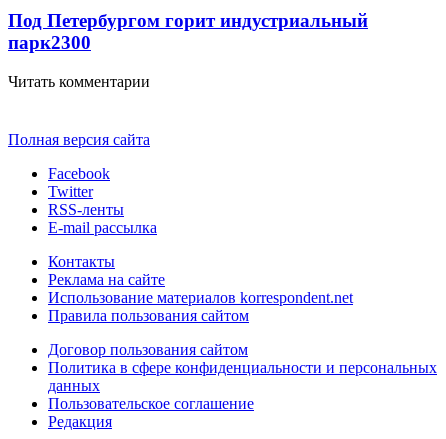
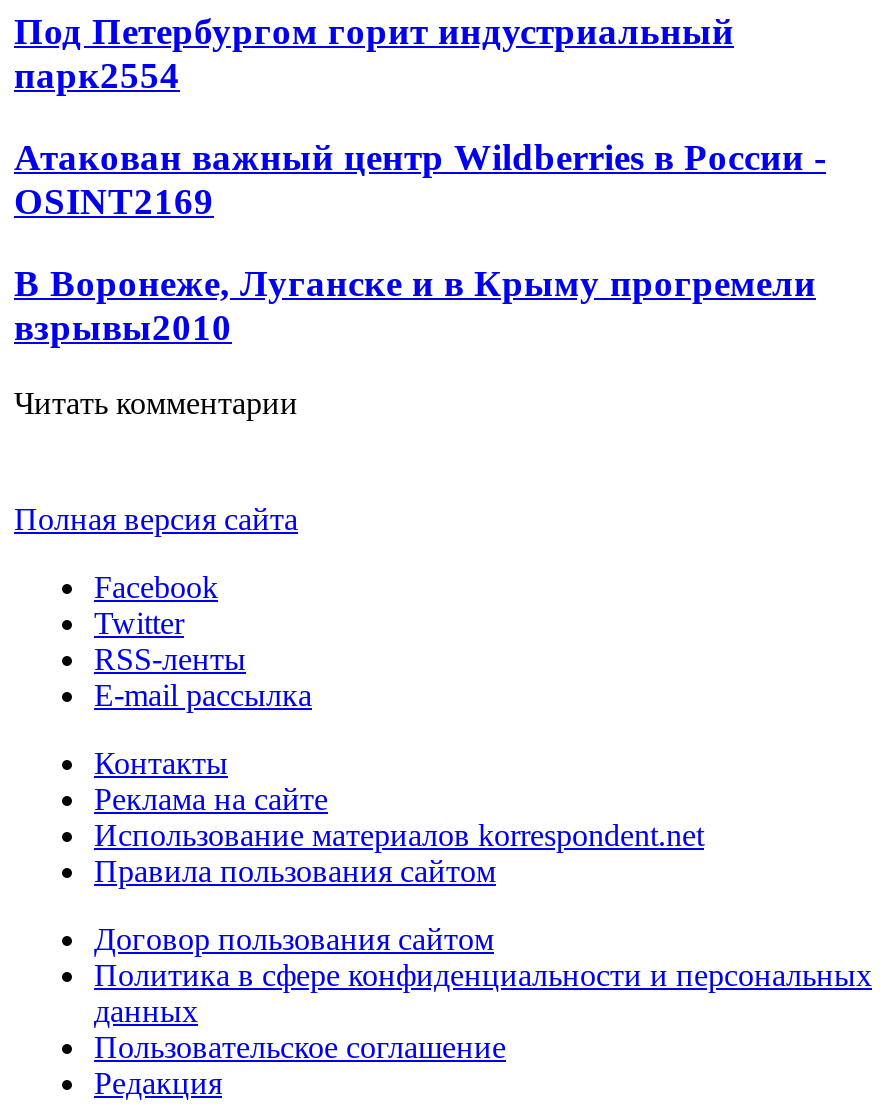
[8,32,91,53] парк2300 -> [14,55,826,347] парк2554 | Атакован важный центр Wildberries в России - | OSINT2169 | В Воронеже, Луганске и в Крыму прогремели | взрывы2010

